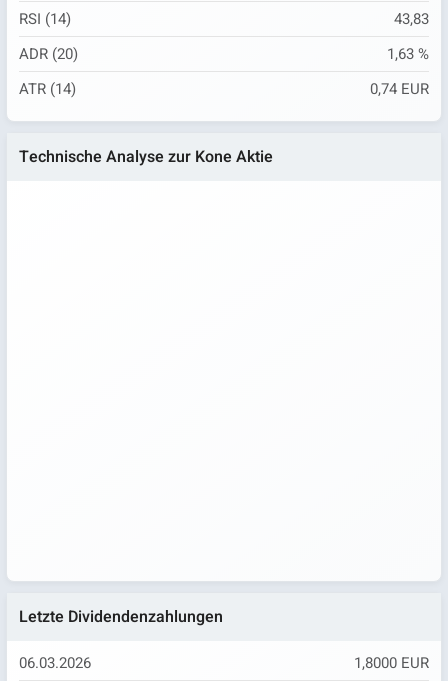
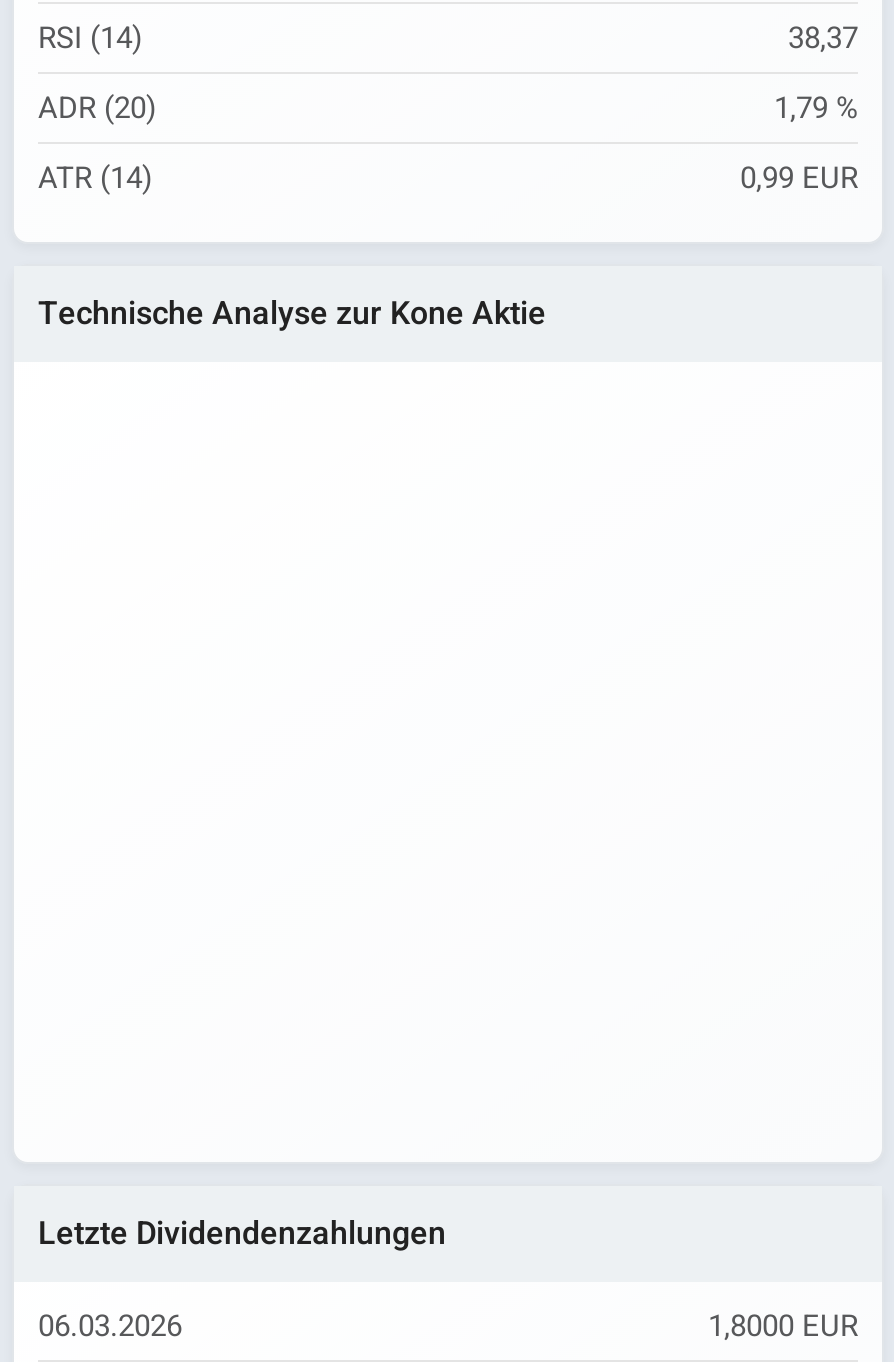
[394,8,429,30] 43,83 -> [788,17,858,61] 38,37
[387,43,429,65] 1,63 % -> [774,87,858,131] 1,79 %
[370,78,429,100] 0,74 EUR -> [740,157,858,201] 0,99 EUR

